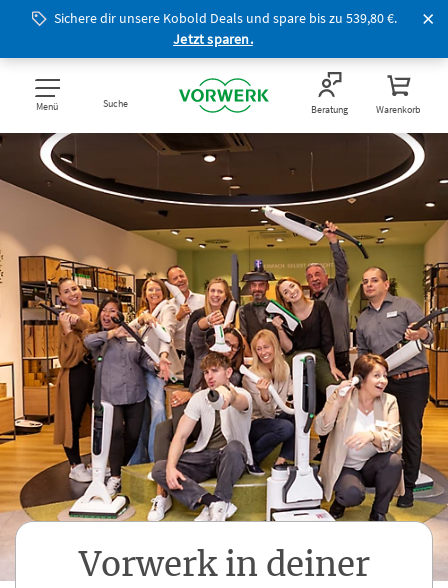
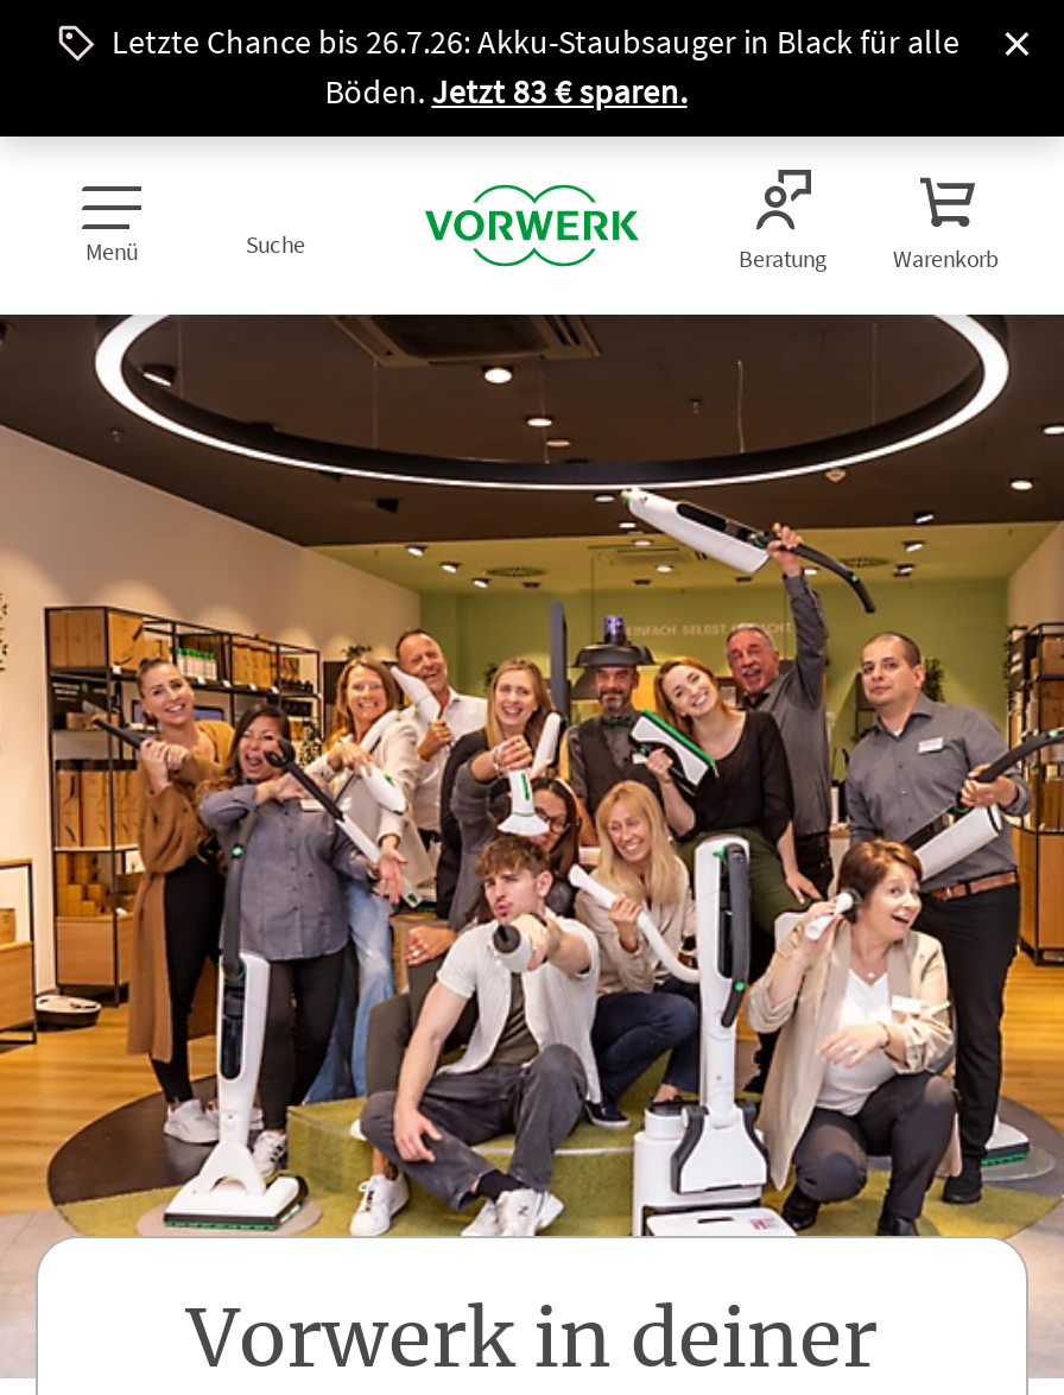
[54,9,397,48] Sichere dir unsere Kobold Deals und spare bis zu 539,80 €. | Jetzt sparen. -> [112,20,959,113] Letzte Chance bis 26.7.26: Akku-Staubsauger in Black für alle | Böden. Jetzt 83 € sparen.

